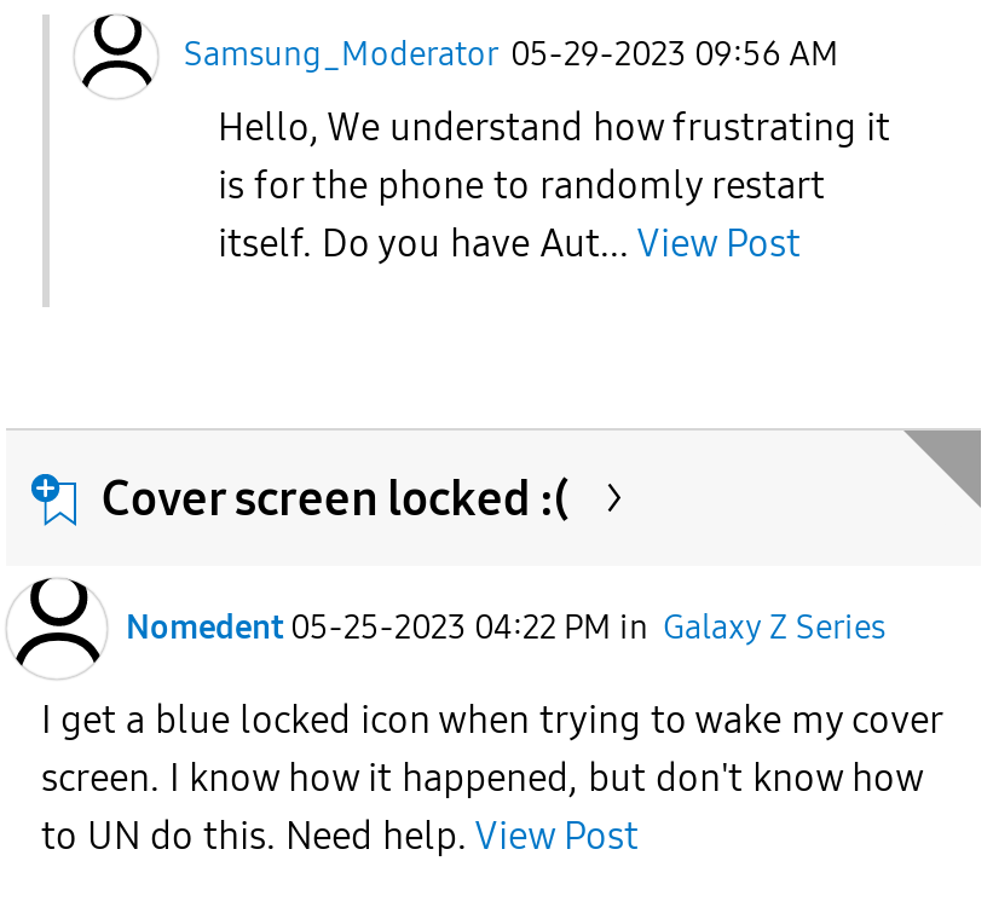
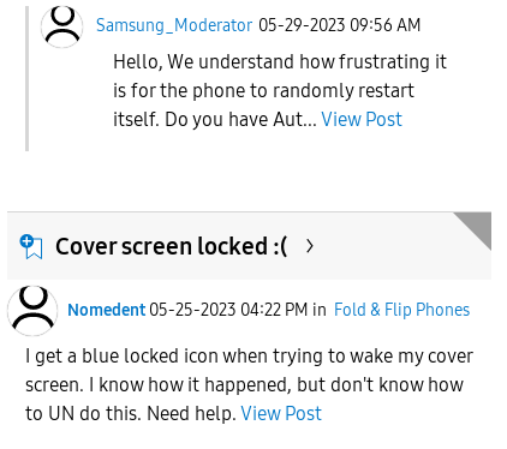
[126,607,885,648] Nomedent 05-25-2023 04:22 PM in Galaxy Z Series -> [67,300,469,321] Nomedent 05-25-2023 04:22 PM in Fold & Flip Phones

